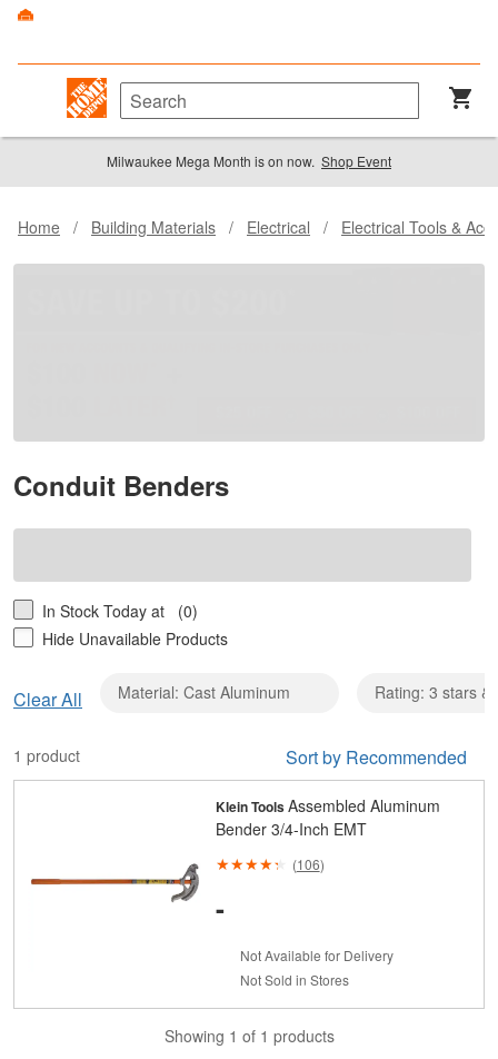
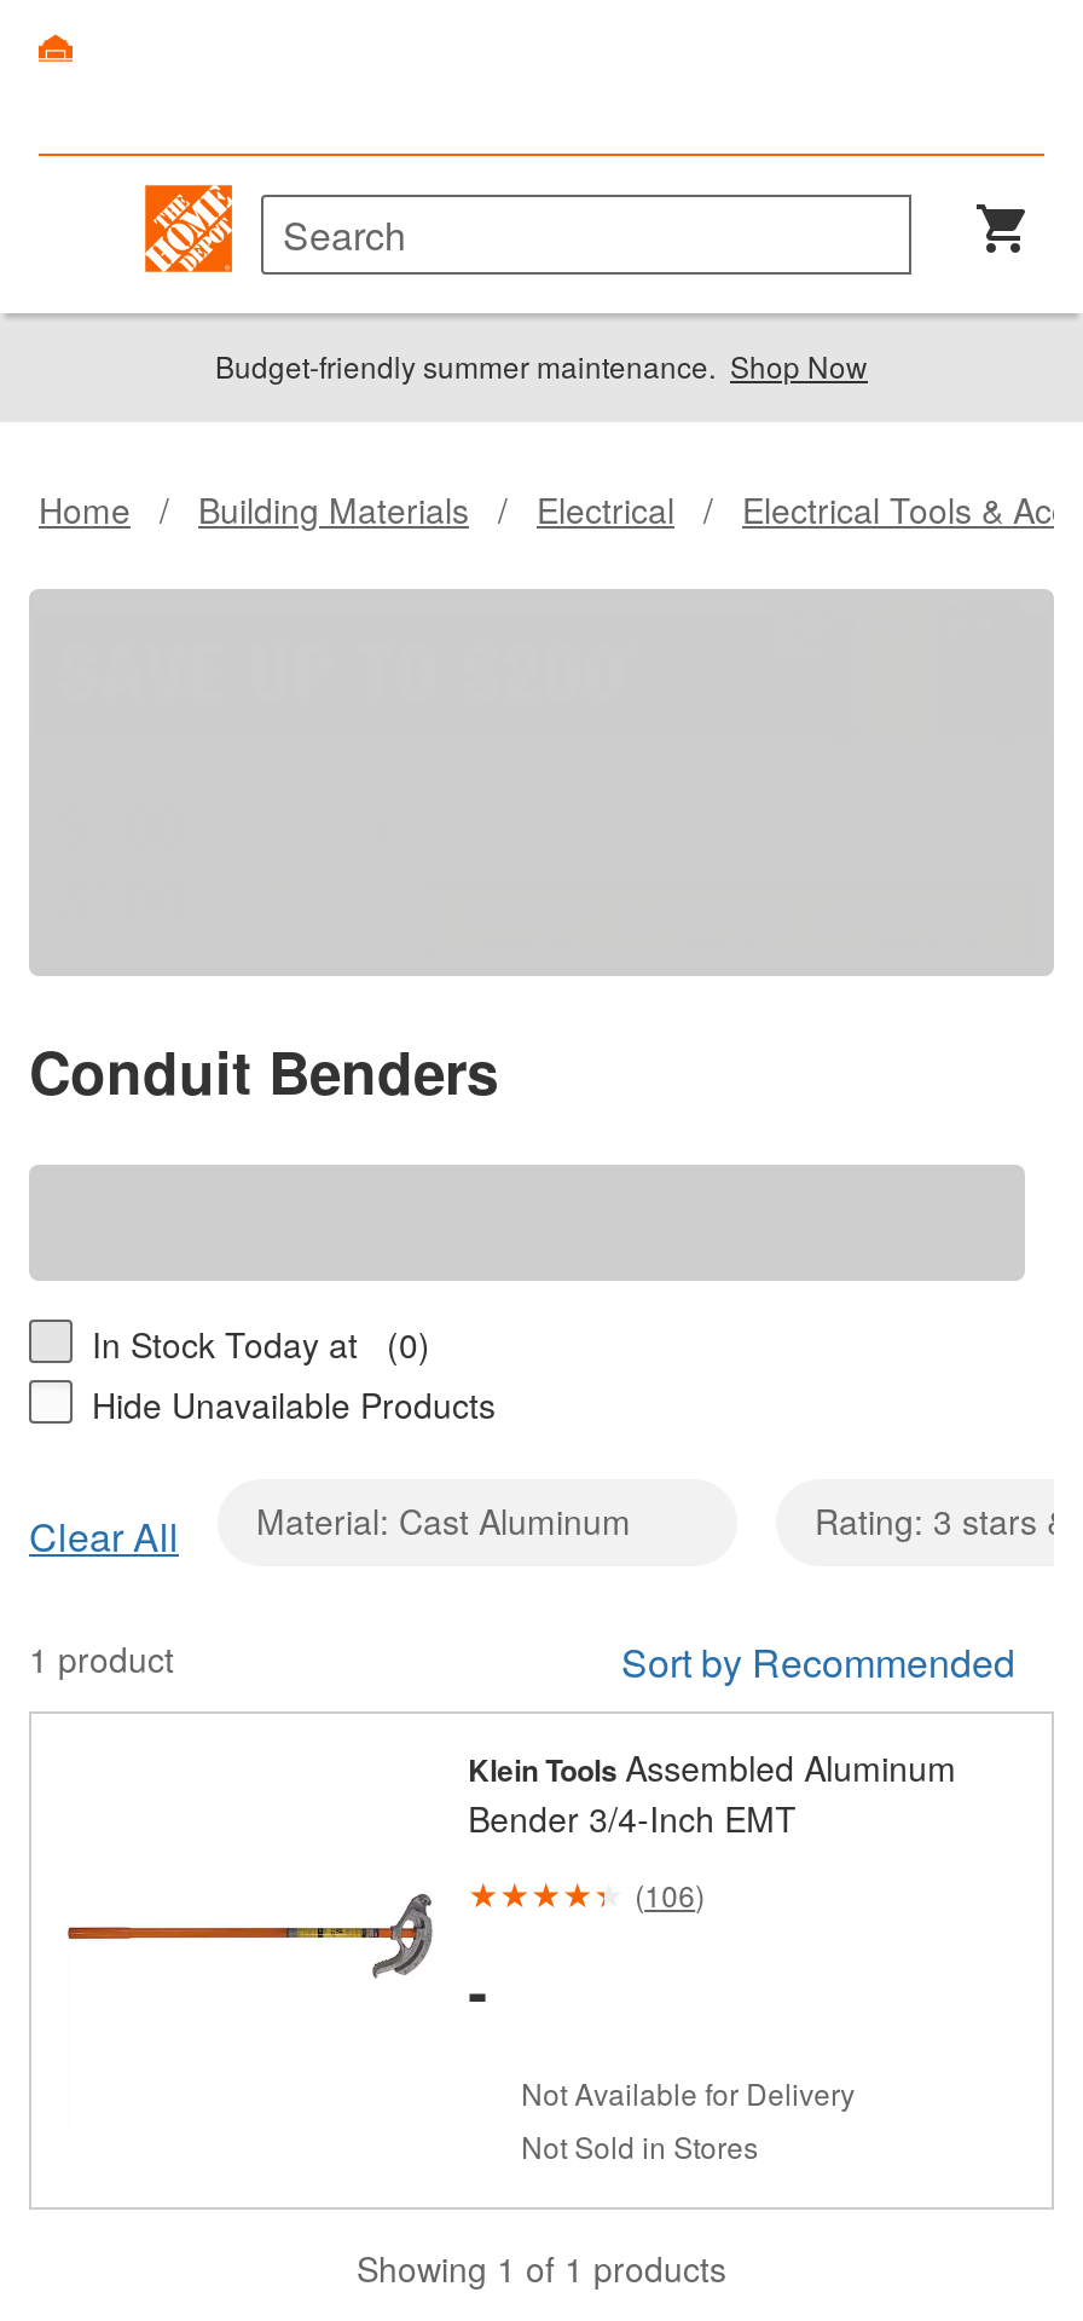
[107,152,391,171] Milwaukee Mega Month is on now. Shop Event -> [215,346,868,387] Budget-friendly summer maintenance. Shop Now

